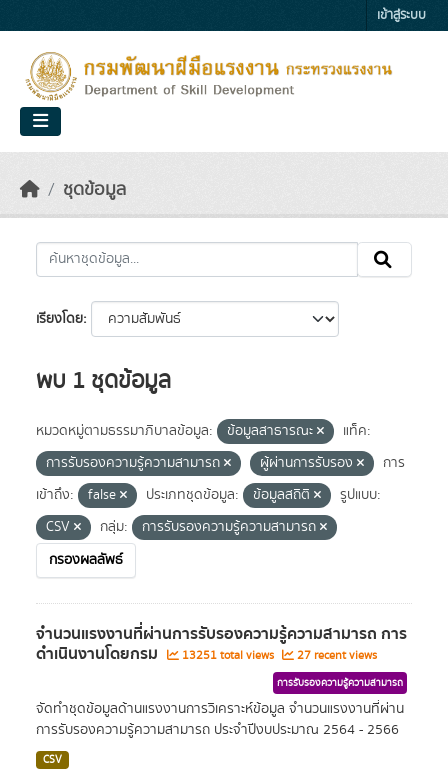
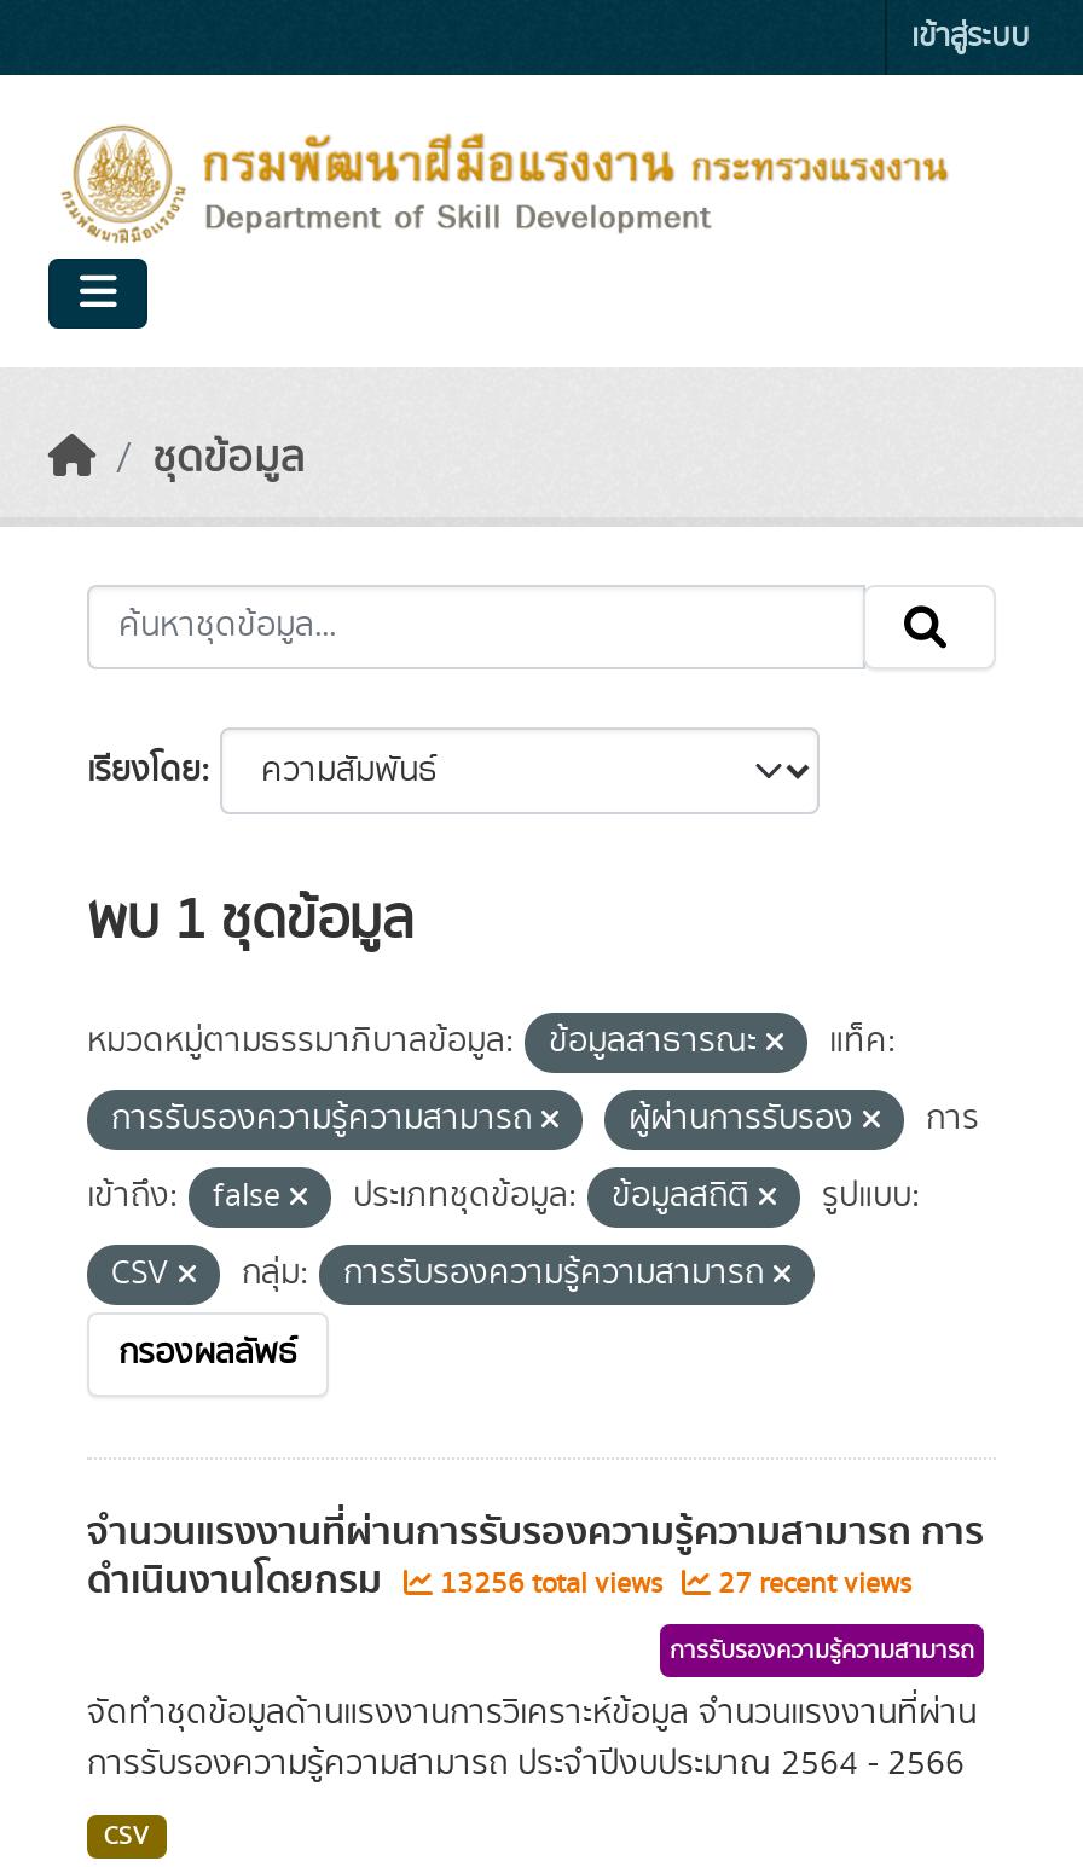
[36,641,377,667] ดำเนินงานโดยกรม 13251 total views 27 recent views -> [87,1549,911,1612] ดำเนินงานโดยกรม 13256 total views 27 recent views

